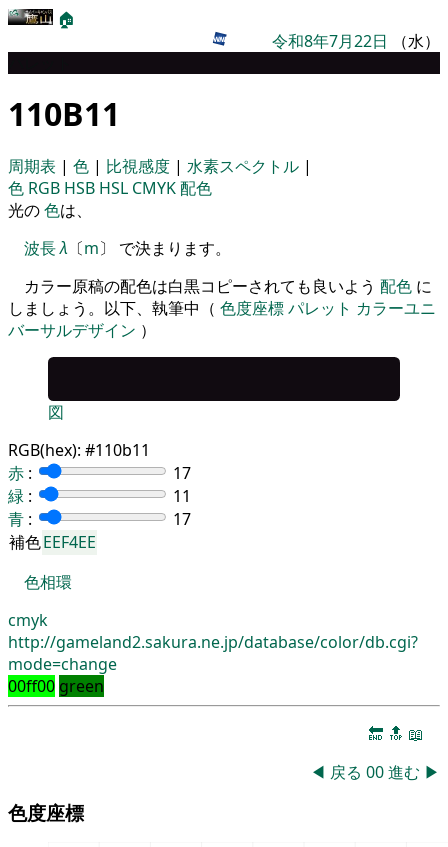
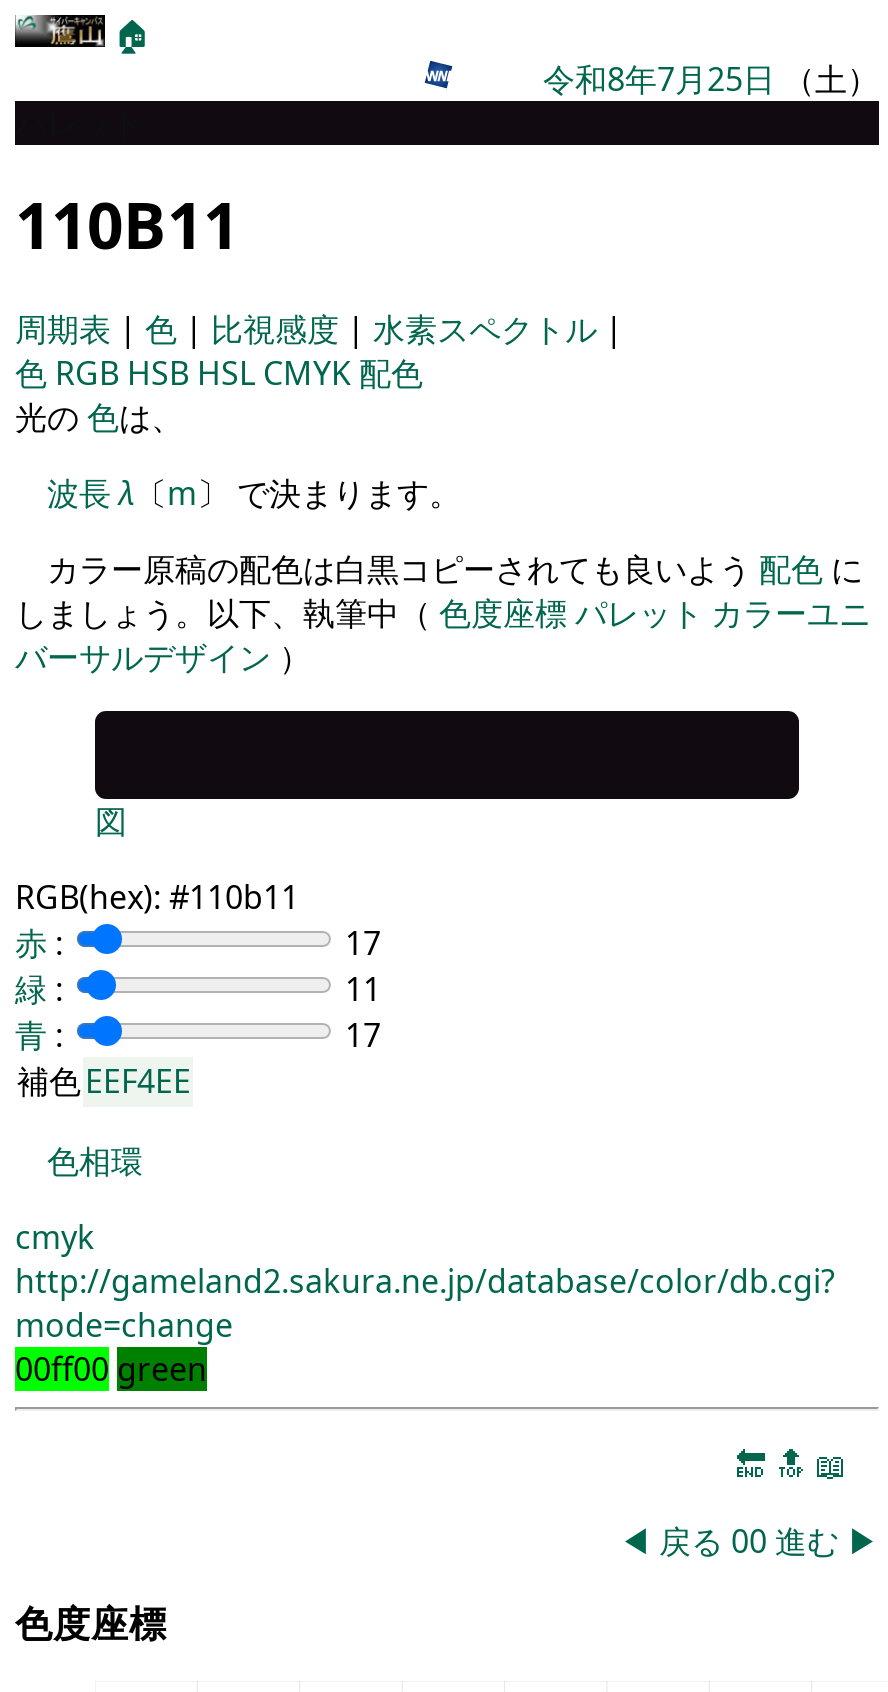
[272,30,440,52] 令和8年7月22日（水） -> [543,57,879,101] 令和8年7月25日（土）

